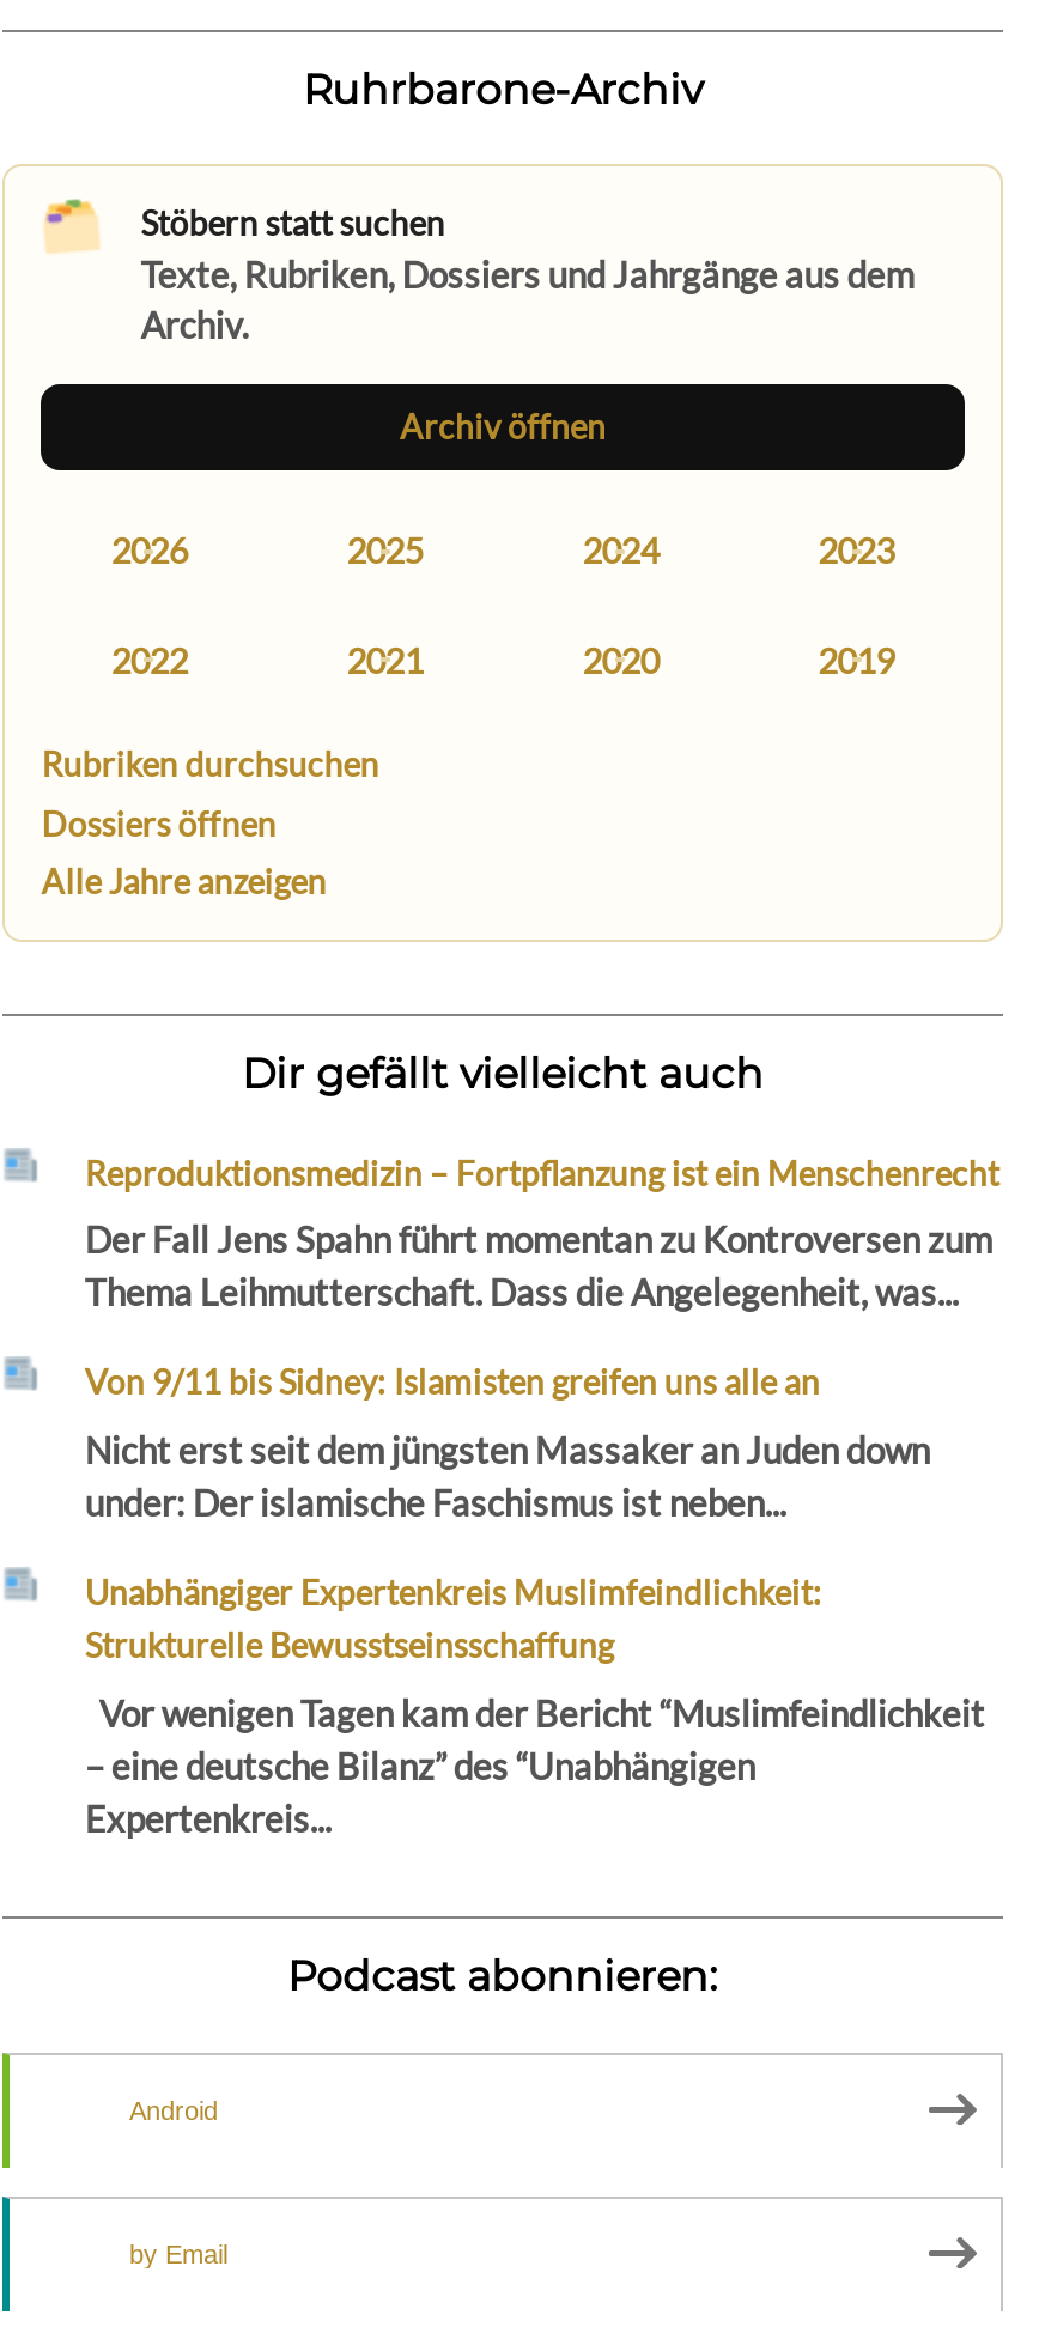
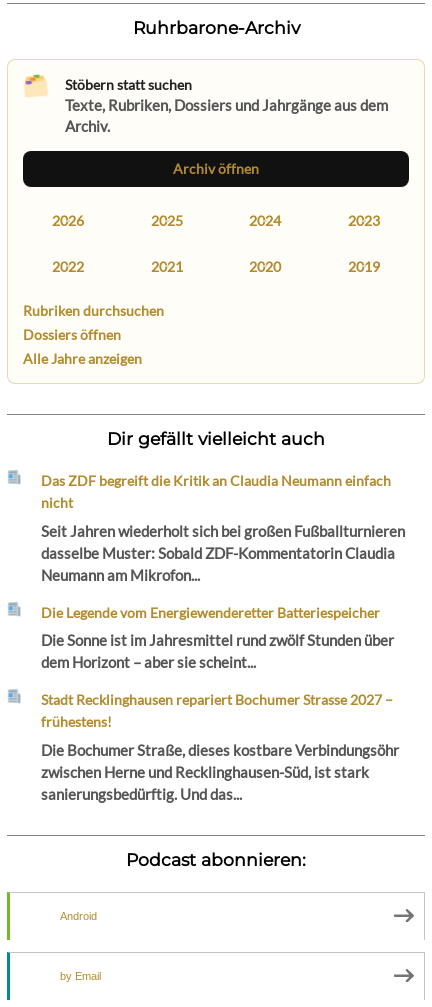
[85,1152,999,1192] Reproduktionsmedizin – Fortpflanzung ist ein Menschenrecht -> [41,472,391,511] Das ZDF begreift die Kritik an Claudia Neumann einfach | nicht
[85,1218,992,1314] Der Fall Jens Spahn führt momentan zu Kontroversen zum | Thema Leihmutterschaft. Dass die Angelegenheit, was... -> [41,522,405,584] Seit Jahren wiederholt sich bei großen Fußballturnieren | dasselbe Muster: Sobald ZDF-Kommentatorin Claudia | Neumann am Mikrofon...
[85,1361,820,1402] Von 9/11 bis Sidney: Islamisten greifen uns alle an -> [41,604,380,621] Die Legende vom Energiewenderetter Batteriespeicher
[85,1428,930,1523] Nicht erst seit dem jüngsten Massaker an Juden down | under: Der islamische Faschismus ist neben... -> [41,631,394,671] Die Sonne ist im Jahresmittel rund zwölf Stunden über | dem Horizont – aber sie scheint...
[85,1571,822,1665] Unabhängiger Expertenkreis Muslimfeindlichkeit: | Strukturelle Bewusstseinsschaffung -> [41,691,393,730] Stadt Recklinghausen repariert Bochumer Strasse 2027 – | frühestens!
[85,1690,985,1838] Vor wenigen Tagen kam der Bericht “Muslimfeindlichkeit | – eine deutsche Bilanz” des “Unabhängigen | Expertenkreis... -> [41,741,399,803] Die Bochumer Straße, dieses kostbare Verbindungsöhr | zwischen Herne und Recklinghausen-Süd, ist stark | sanierungsbedürftig. Und das...

